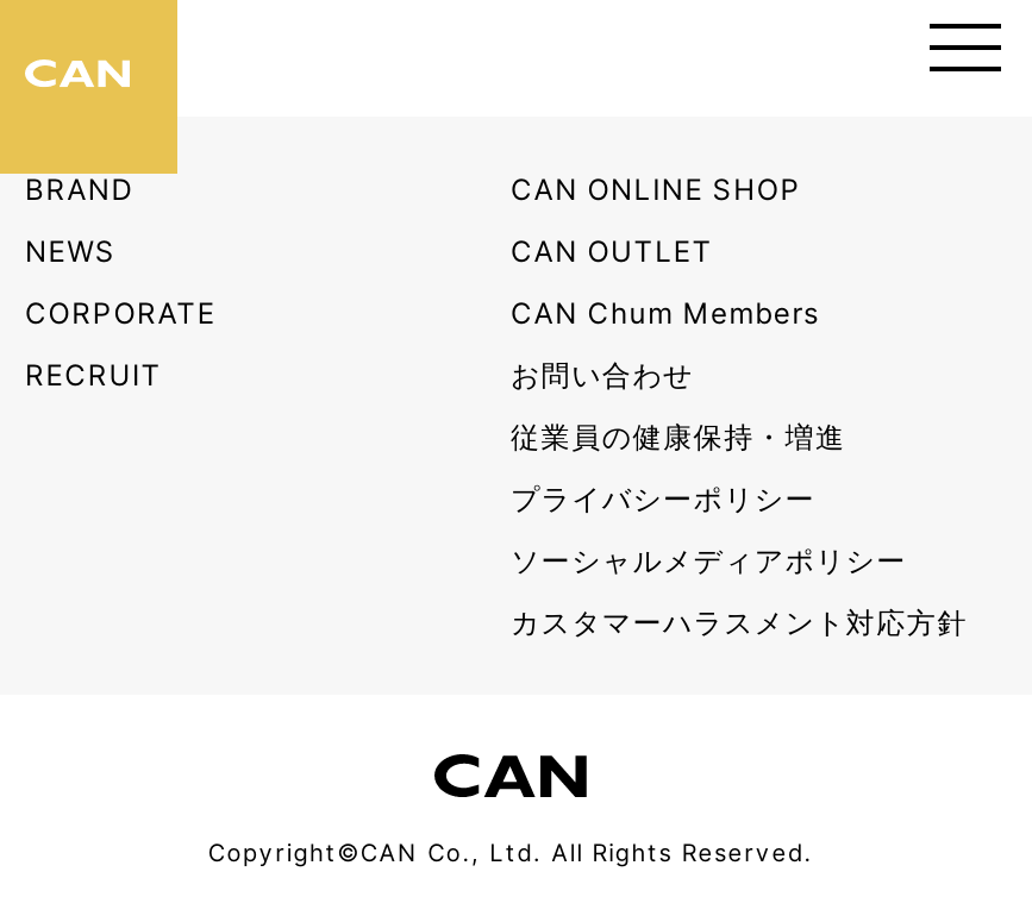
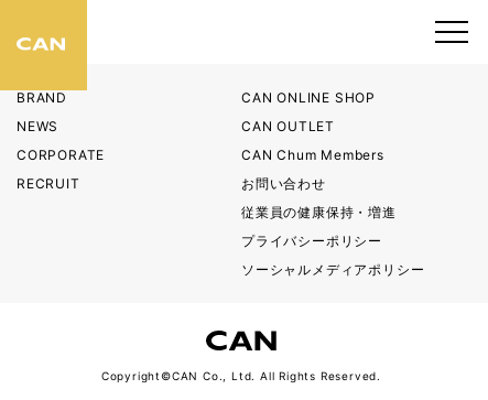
[511,604,968,640] カスタマーハラスメント対応方針 -> none

